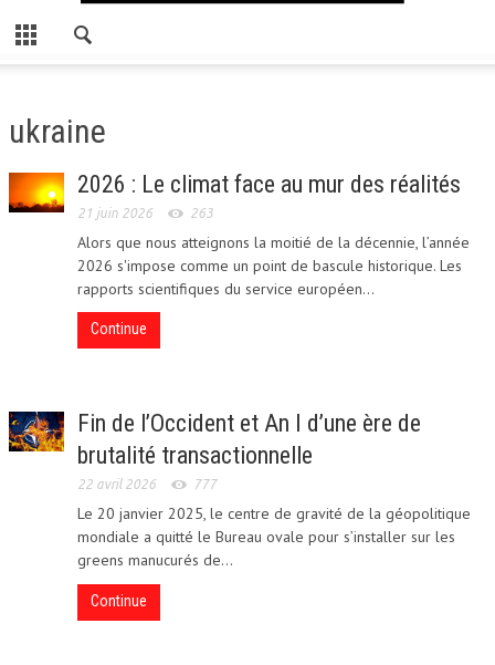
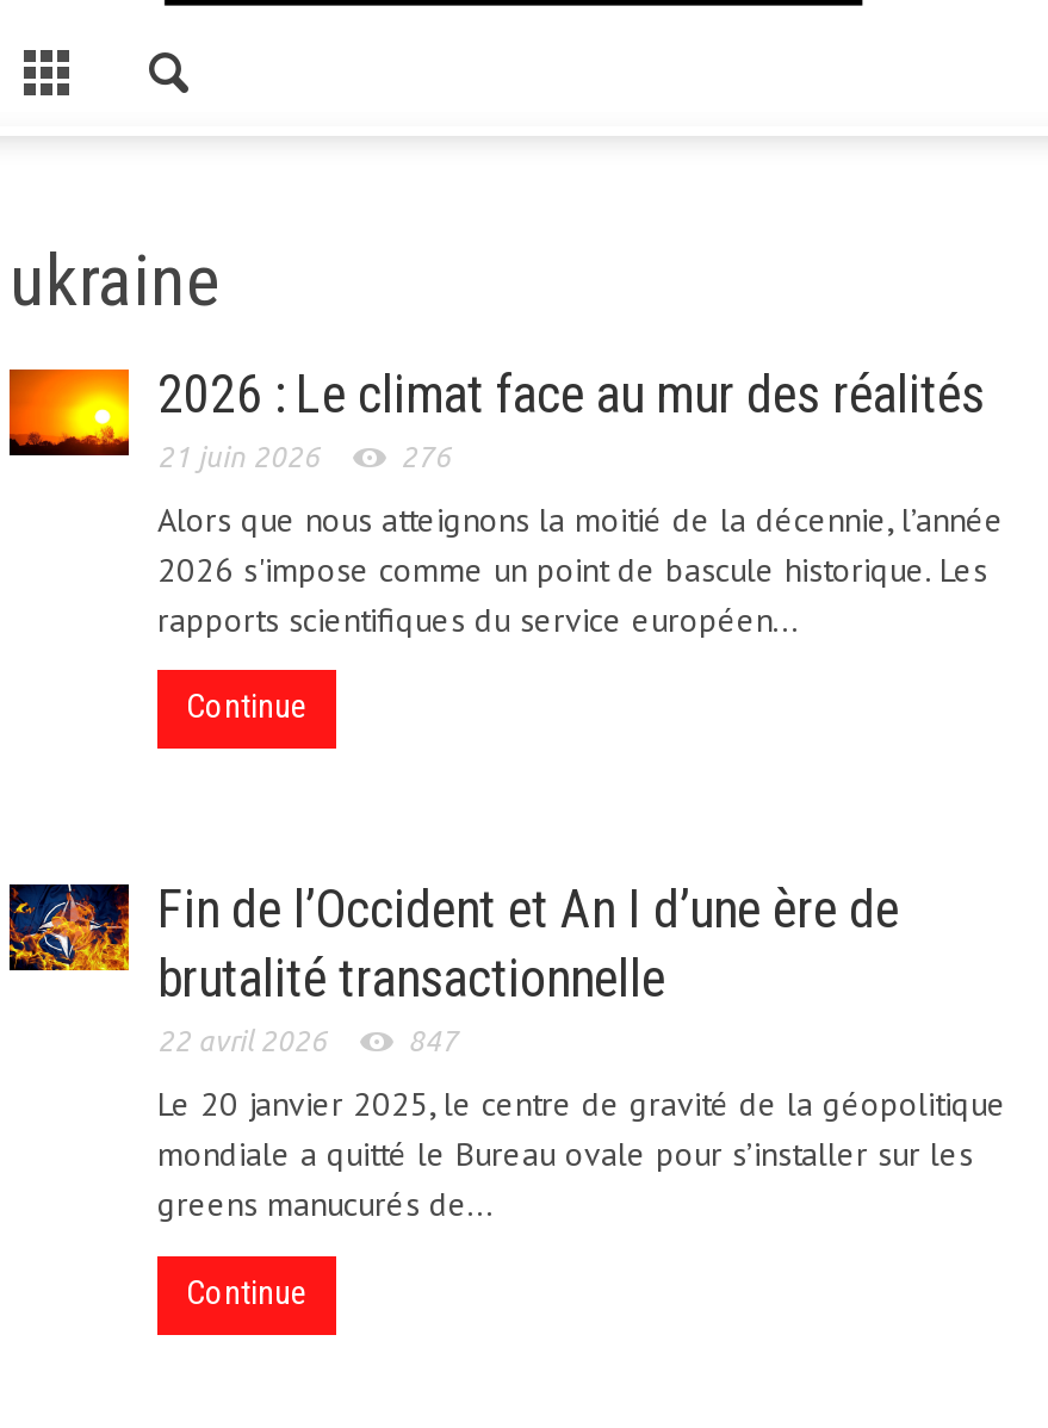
[190,205,213,220] 263 -> [401,440,451,471] 276
[193,477,217,491] 777 -> [408,1025,458,1056] 847

